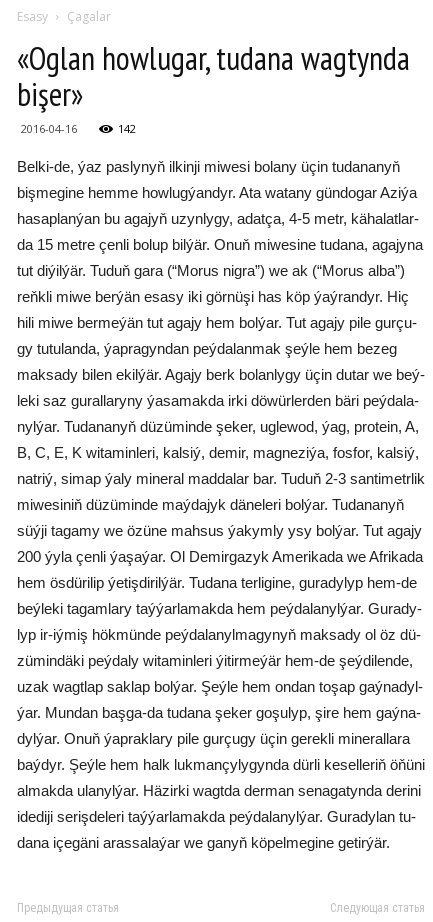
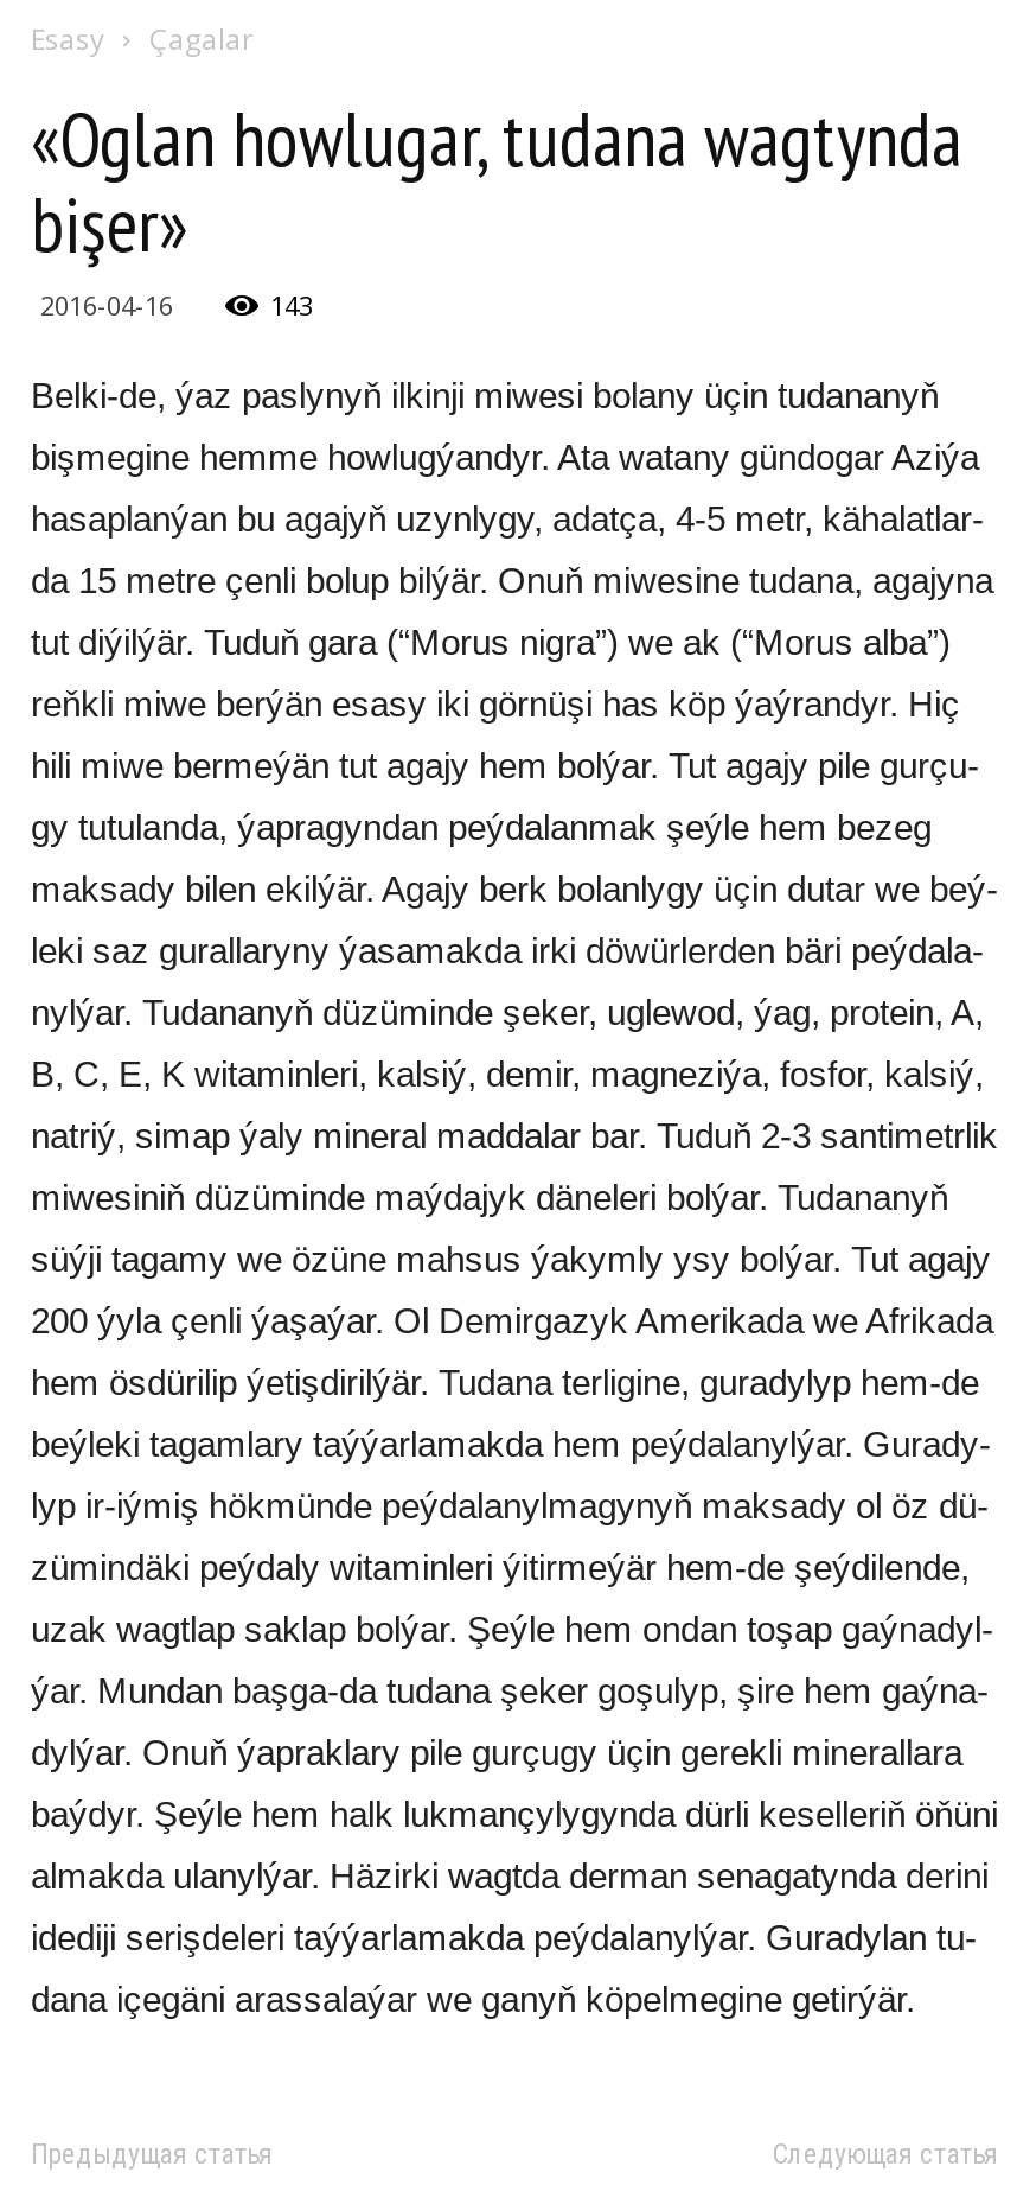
[118,121,136,136] 142 -> [270,287,313,323] 143

